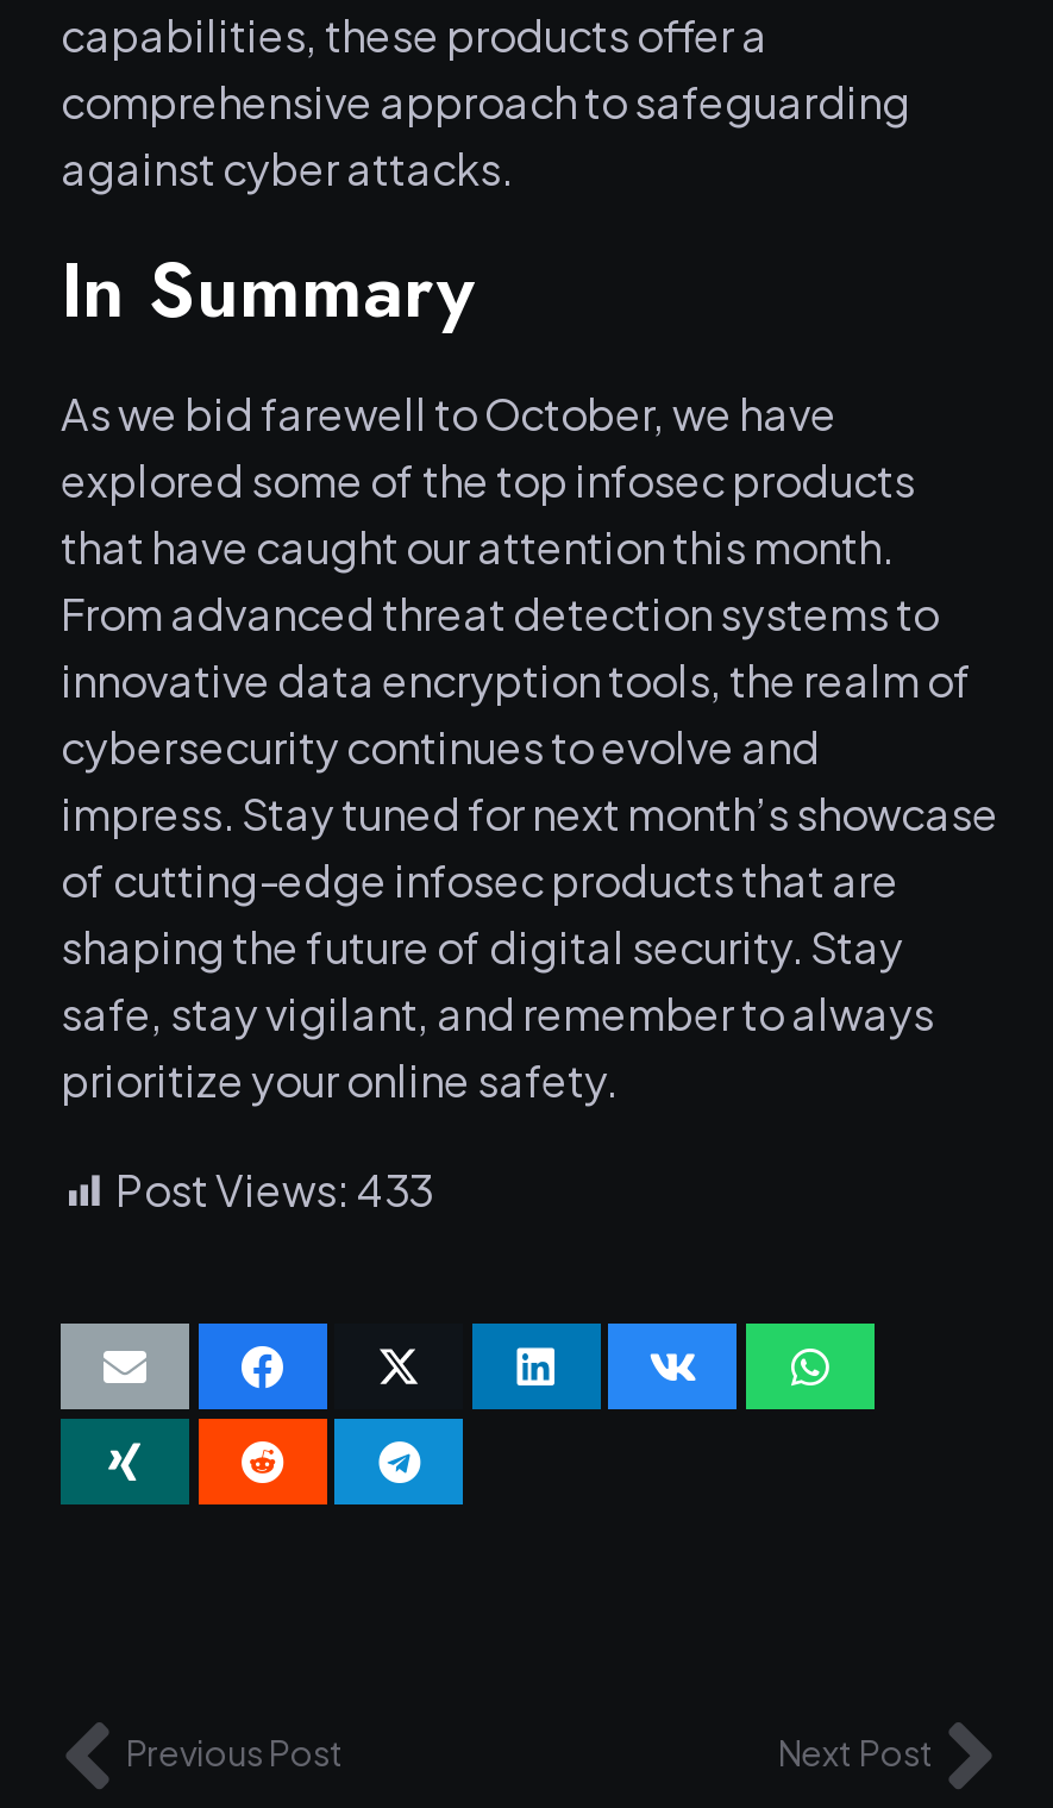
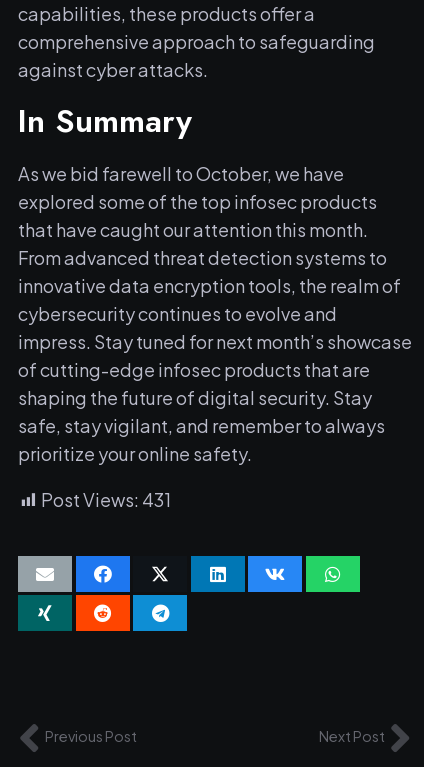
[115,1161,432,1215] Post Views: 433 -> [41,488,171,511] Post Views: 431

